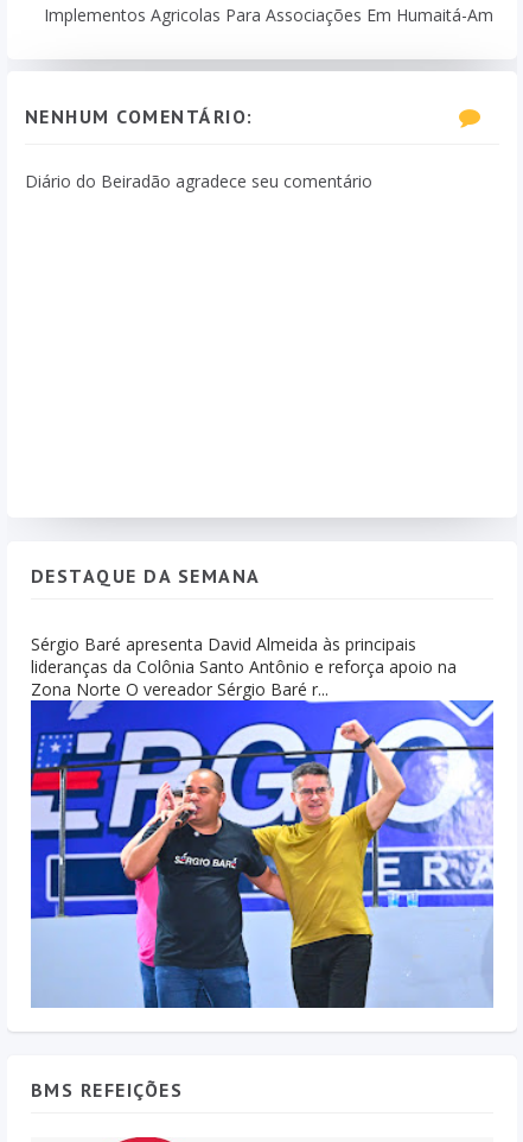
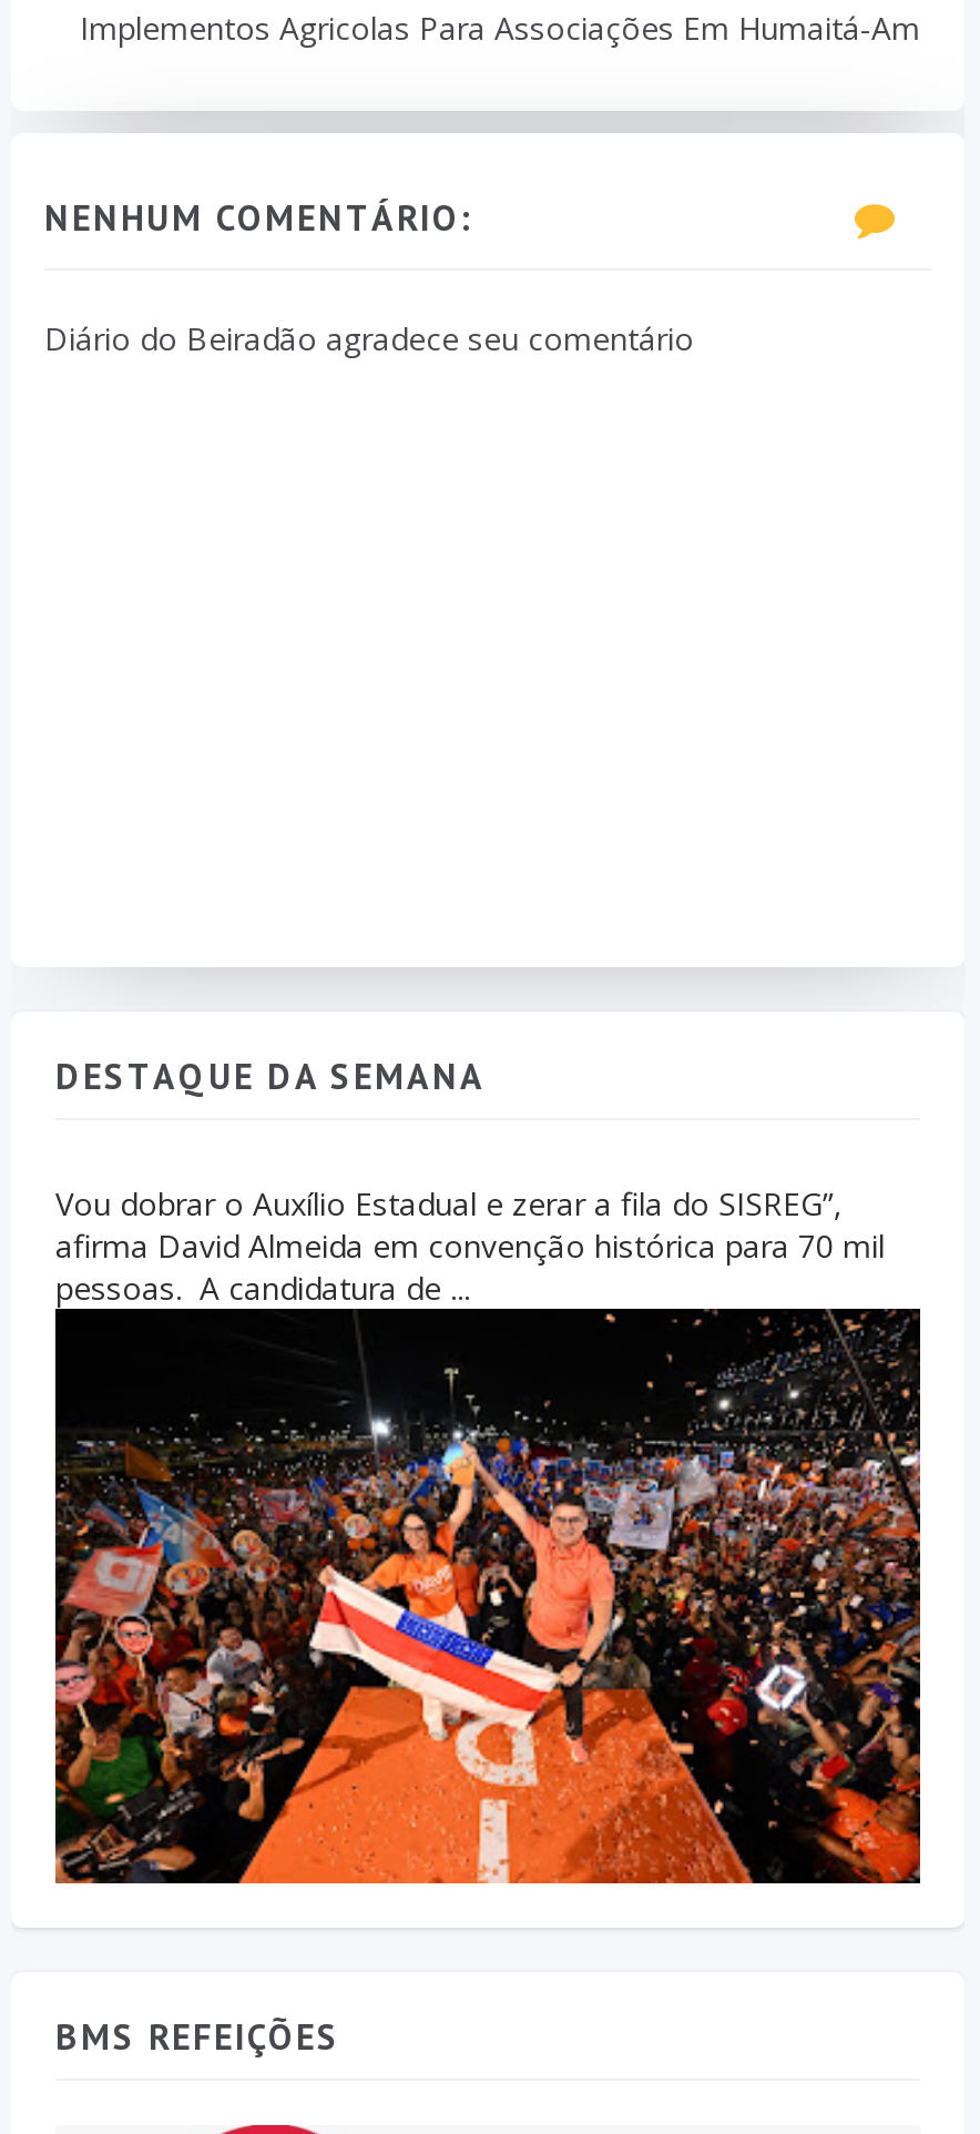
[30,632,495,1009] [image] | Sérgio Baré apresenta David Almeida às principais | lideranças da Colônia Santo Antônio e reforça apoio na | Zona Norte O vereador Sérgio Baré r... -> [53,1182,922,1886] [image] | Vou dobrar o Auxílio Estadual e zerar a fila do SISREG”, | afirma David Almeida em convenção histórica para 70 mil | pessoas. A candidatura de ...

